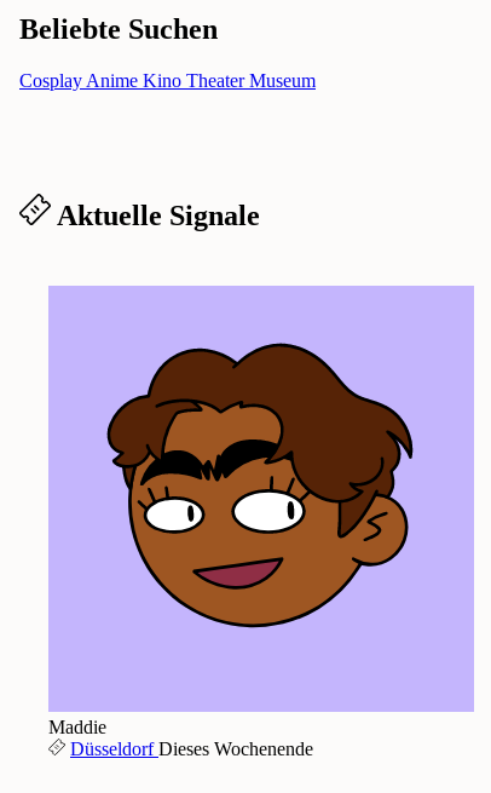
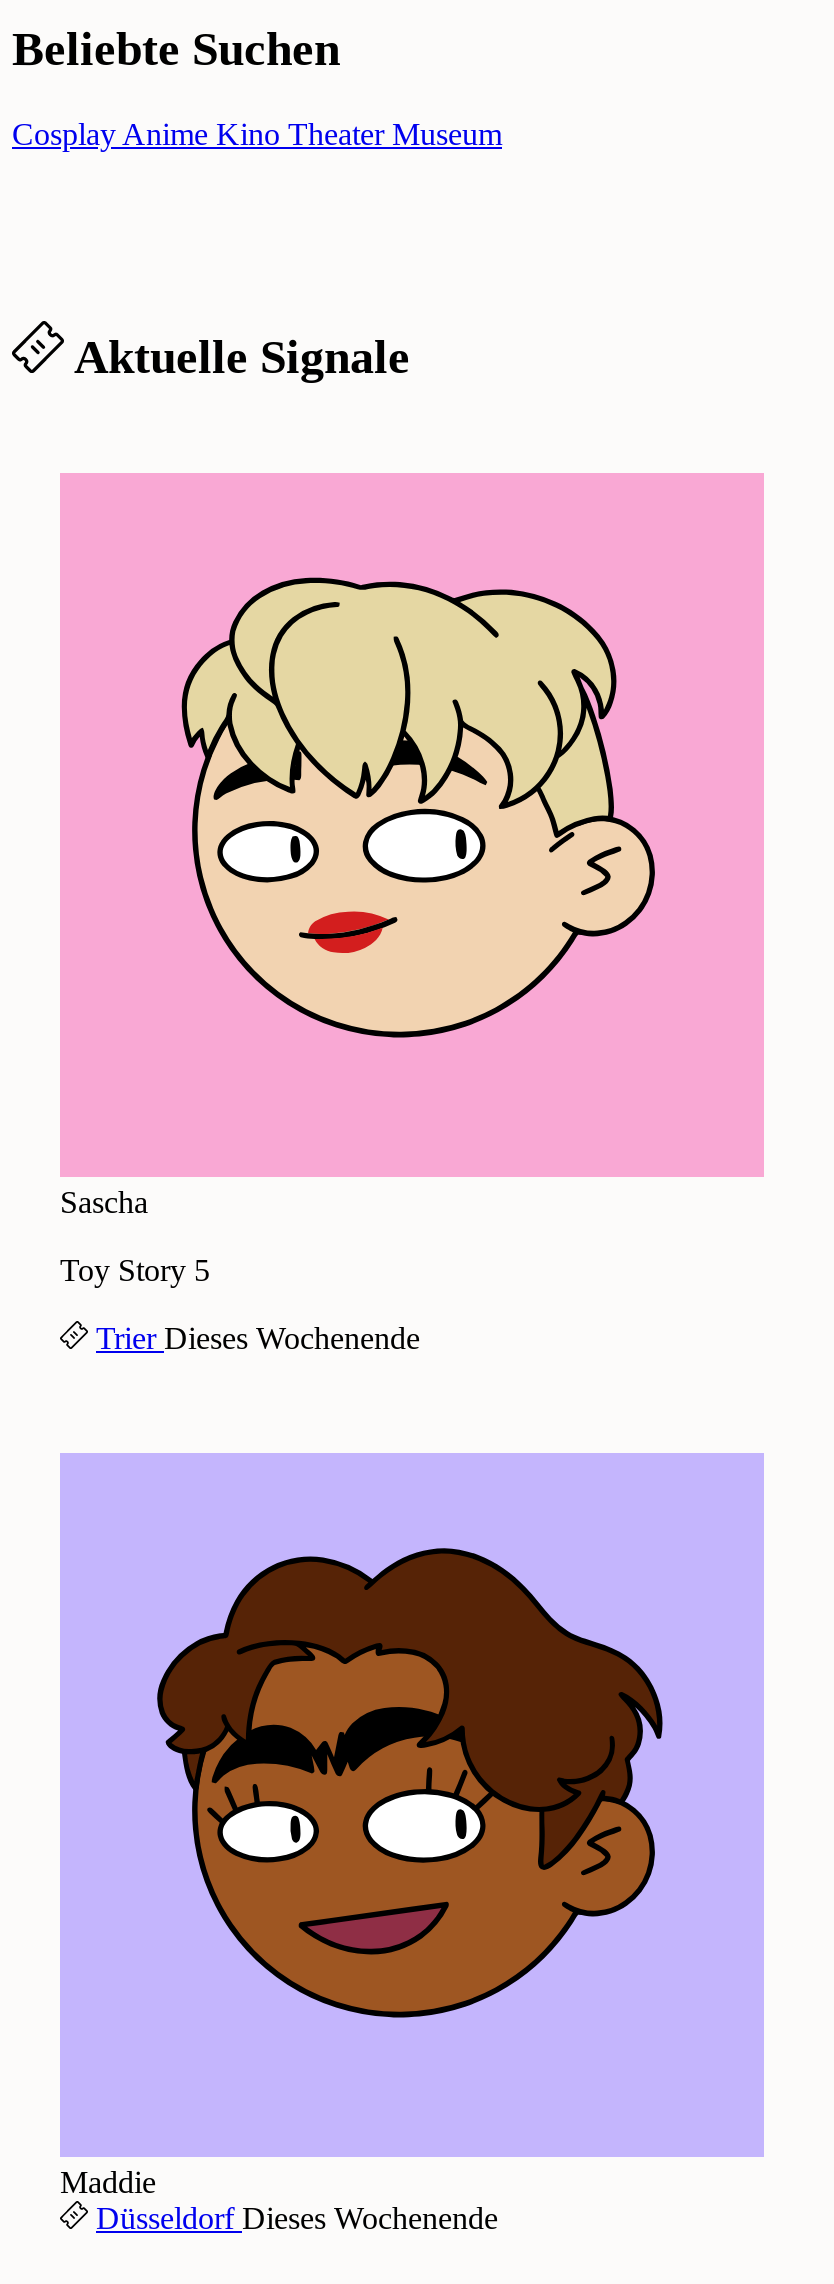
none -> [60,473,764,1354] [image] | Sascha | Toy Story 5 | Trier Dieses Wochenende

